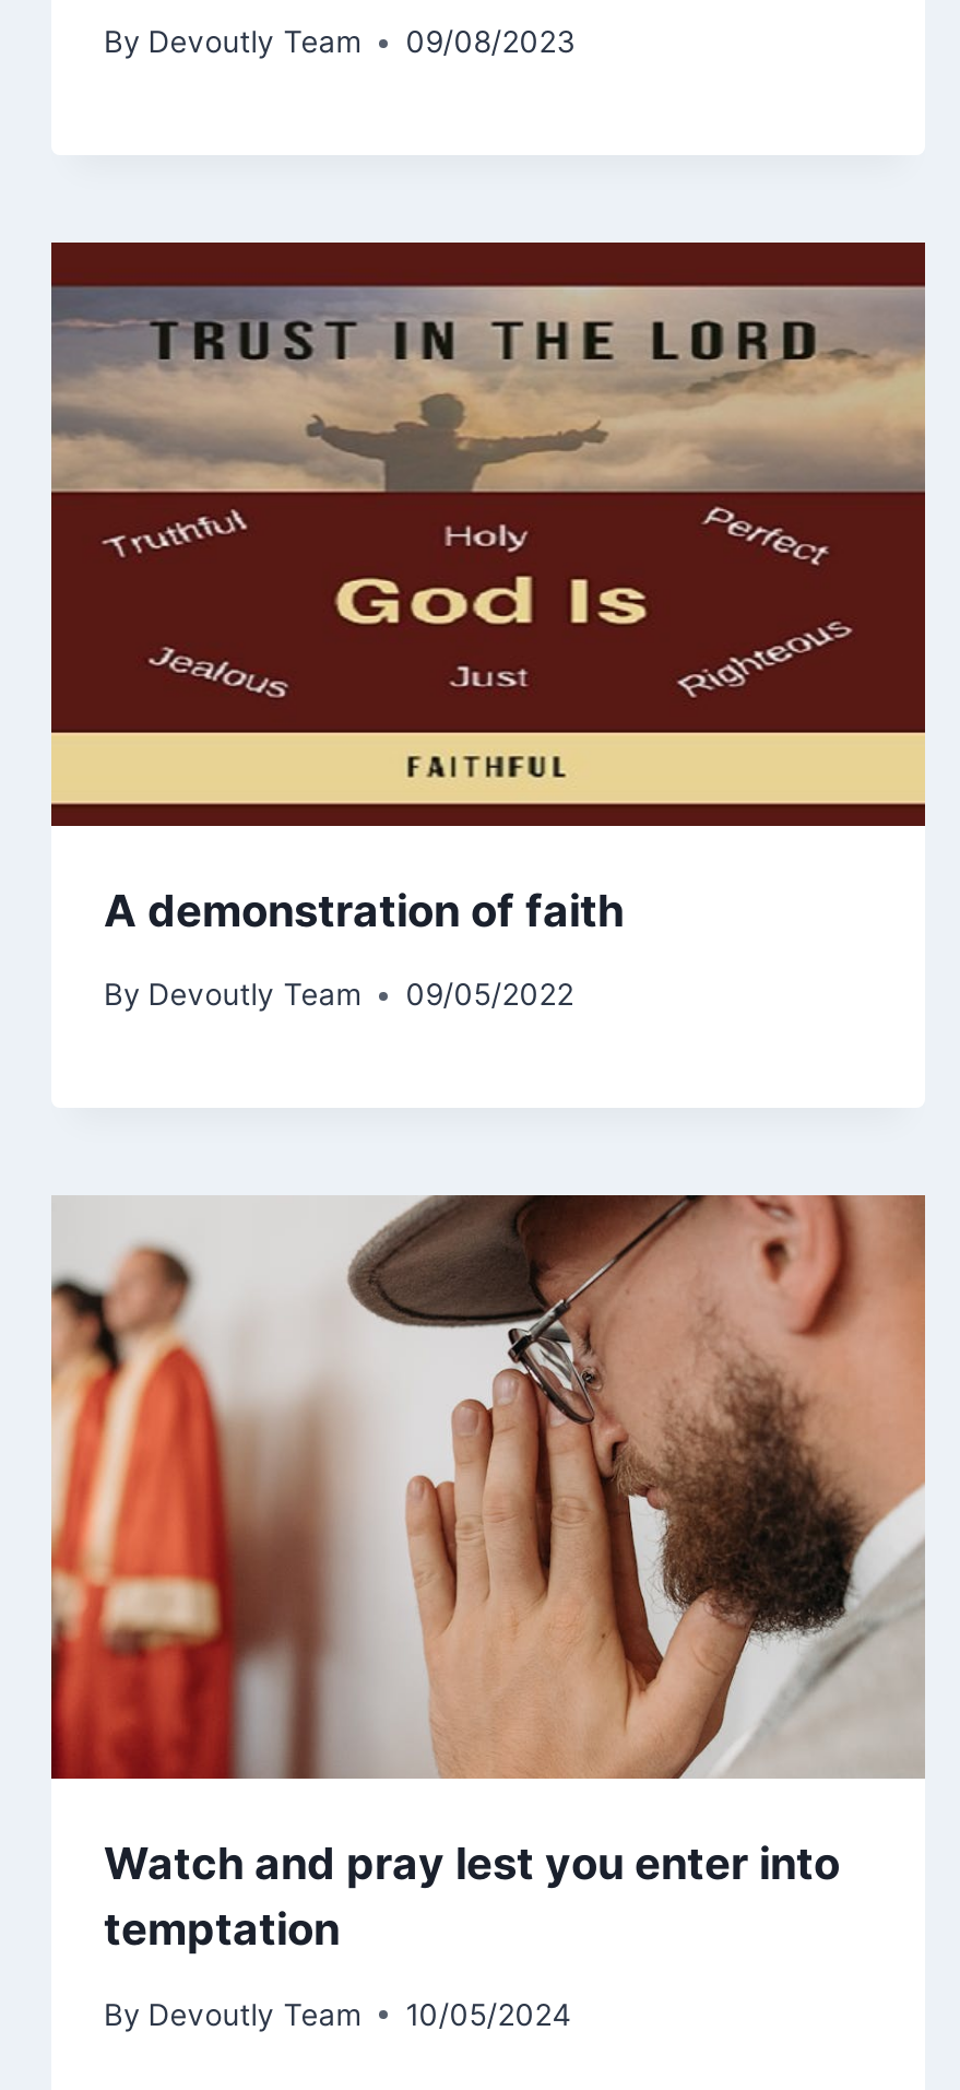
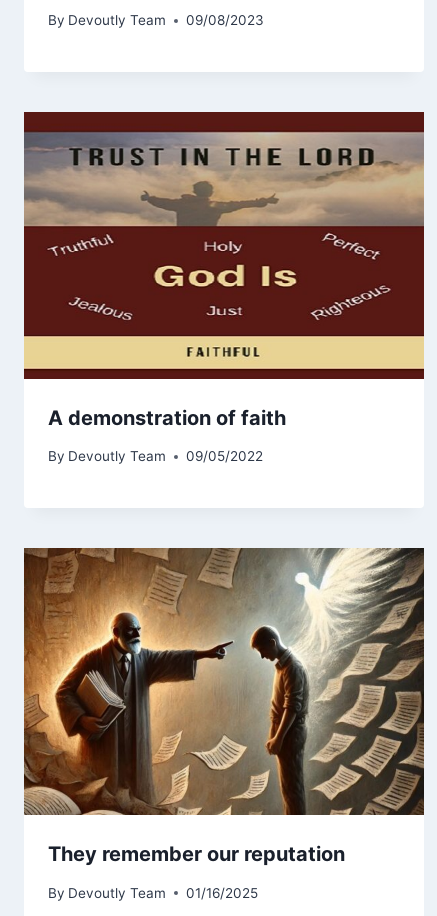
[49,1193,927,1955] [image] | Watch and pray lest you enter into | temptation -> [23,547,425,866] [image] | They remember our reputation
[104,1996,572,2031] By Devoutly Team 10/05/2024 -> [48,884,258,900] By Devoutly Team 01/16/2025

